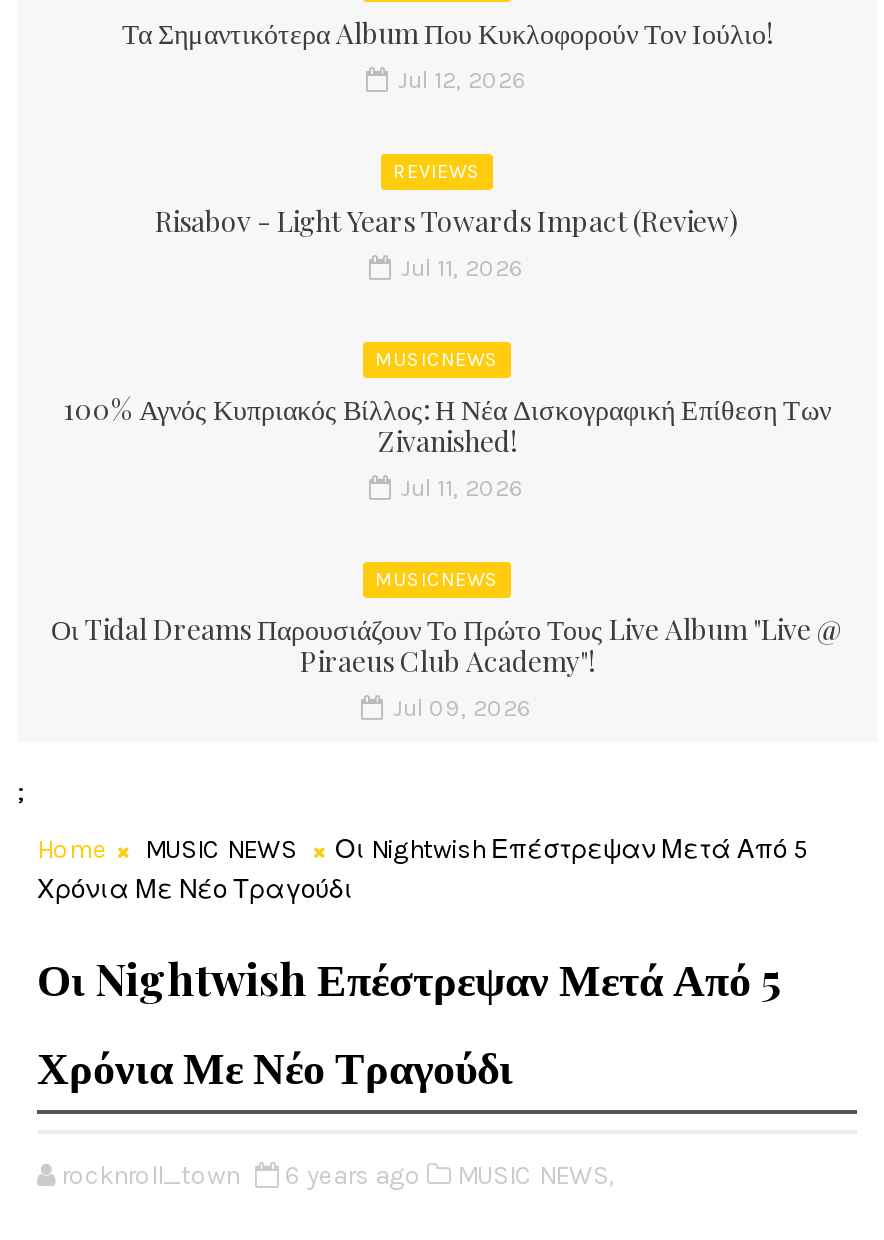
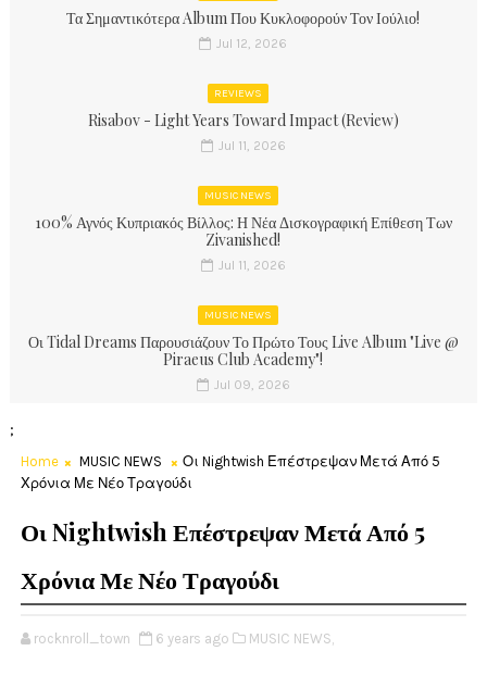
[155,201,739,239] Risabov - Light Years Towards Impact (Review) -> [88,109,399,130] Risabov - Light Years Toward Impact (Review)

